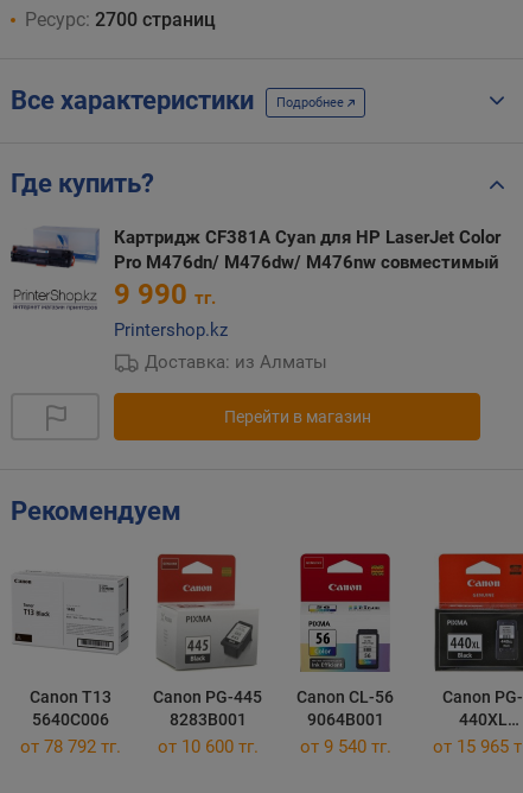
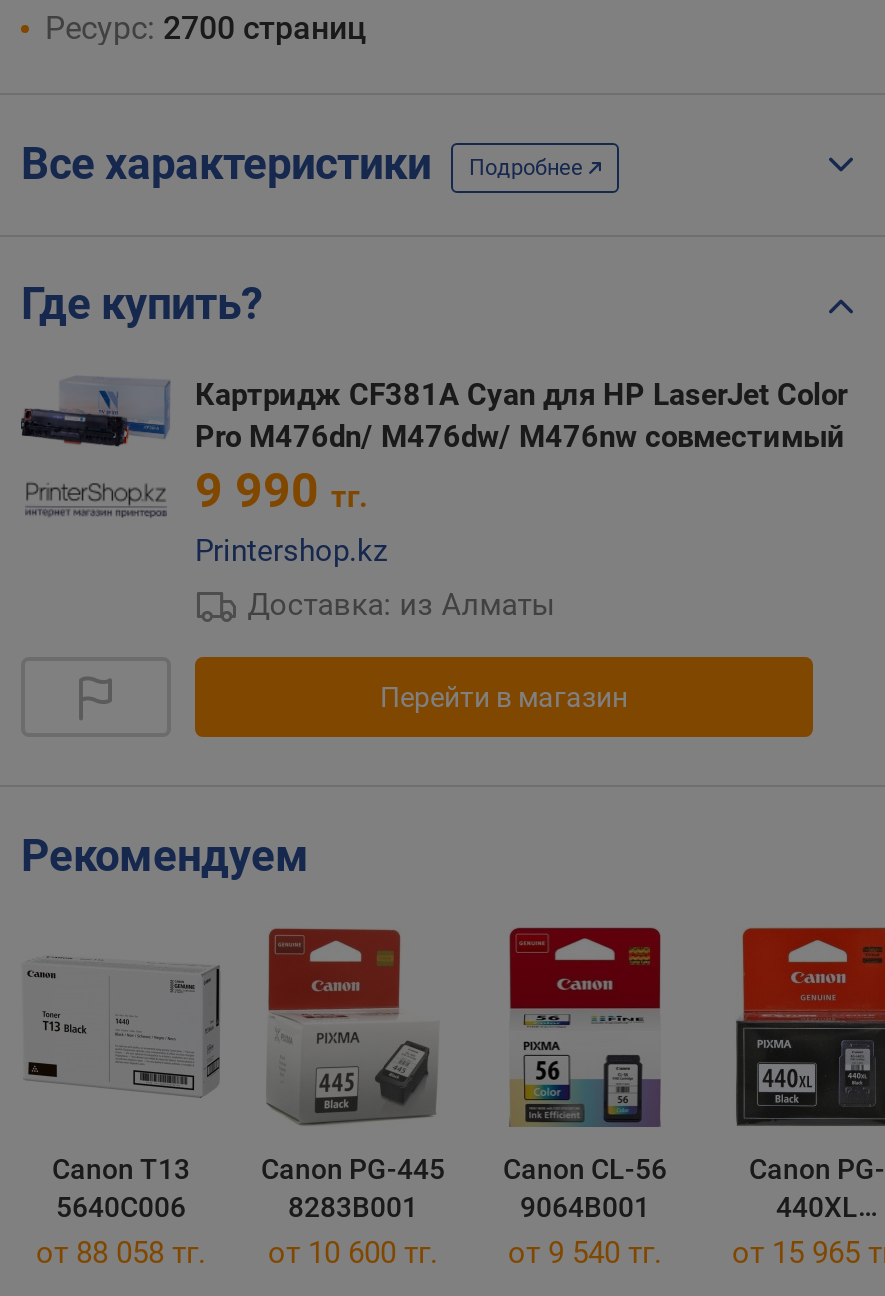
[20,735,120,757] от 78 792 тг. -> [36,1234,206,1270] от 88 058 тг.

